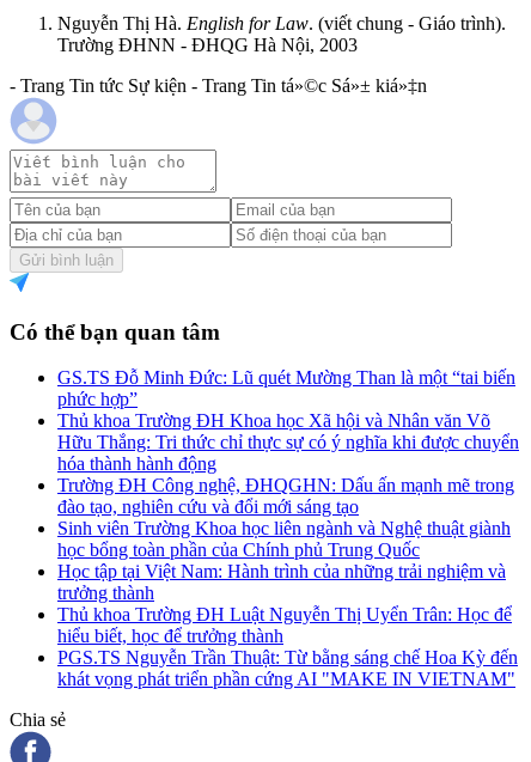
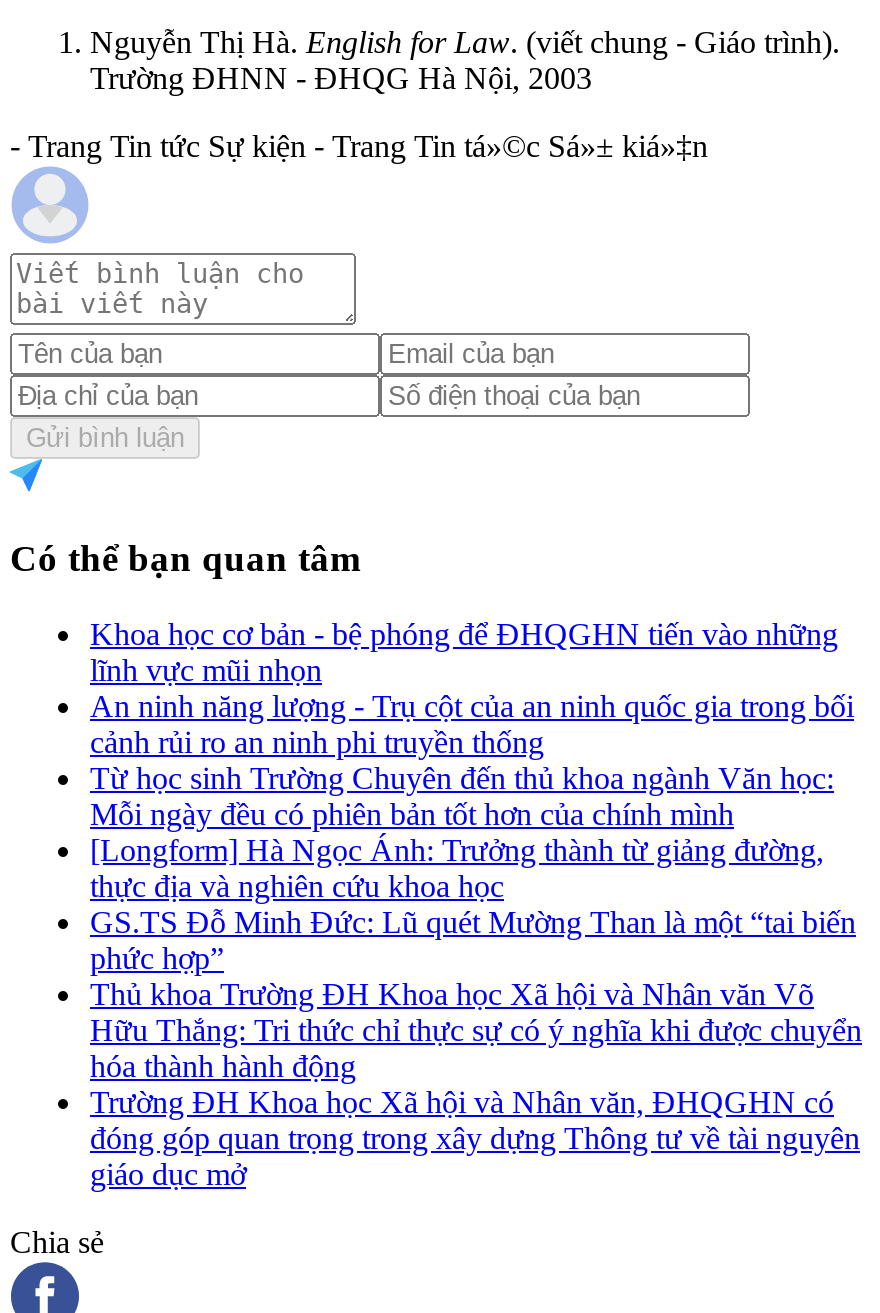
none -> [90,618,854,904] Khoa học cơ bản - bệ phóng để ĐHQGHN tiến vào những | lĩnh vực mũi nhọn | An ninh năng lượng - Trụ cột của an ninh quốc gia trong bối | cảnh rủi ro an ninh phi truyền thống | Từ học sinh Trường Chuyên đến thủ khoa ngành Văn học: | Mỗi ngày đều có phiên bản tốt hơn của chính mình | [Longform] Hà Ngọc Ánh: Trưởng thành từ giảng đường, | thực địa và nghiên cứu khoa học
moved [57,368,519,474] -> [90,906,862,1084]: GS.TS Đỗ Minh Đức: Lũ quét Mường Than là một “tai biến | phức hợp” | Thủ khoa Trường ĐH Khoa học Xã hội và Nhân văn Võ | Hữu Thắng: Tri thức chỉ thực sự có ý nghĩa khi được chuyển | hóa thành hành động
[57,475,518,689] Trường ĐH Công nghệ, ĐHQGHN: Dấu ấn mạnh mẽ trong | đào tạo, nghiên cứu và đổi mới sáng tạo | Sinh viên Trường Khoa học liên ngành và Nghệ thuật giành | học bổng toàn phần của Chính phủ Trung Quốc | Học tập tại Việt Nam: Hành trình của những trải nghiệm và | trưởng thành | Thủ khoa Trường ĐH Luật Nguyễn Thị Uyển Trân: Học để | hiểu biết, học để trưởng thành | PGS.TS Nguyễn Trần Thuật: Từ bằng sáng chế Hoa Kỳ đến | khát vọng phát triển phần cứng AI "MAKE IN VIETNAM" -> [90,1086,860,1192] Trường ĐH Khoa học Xã hội và Nhân văn, ĐHQGHN có | đóng góp quan trọng trong xây dựng Thông tư về tài nguyên | giáo dục mở

